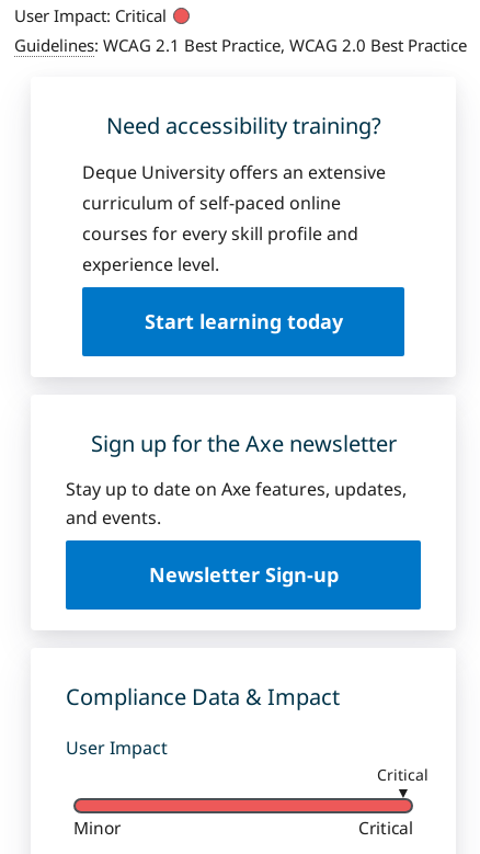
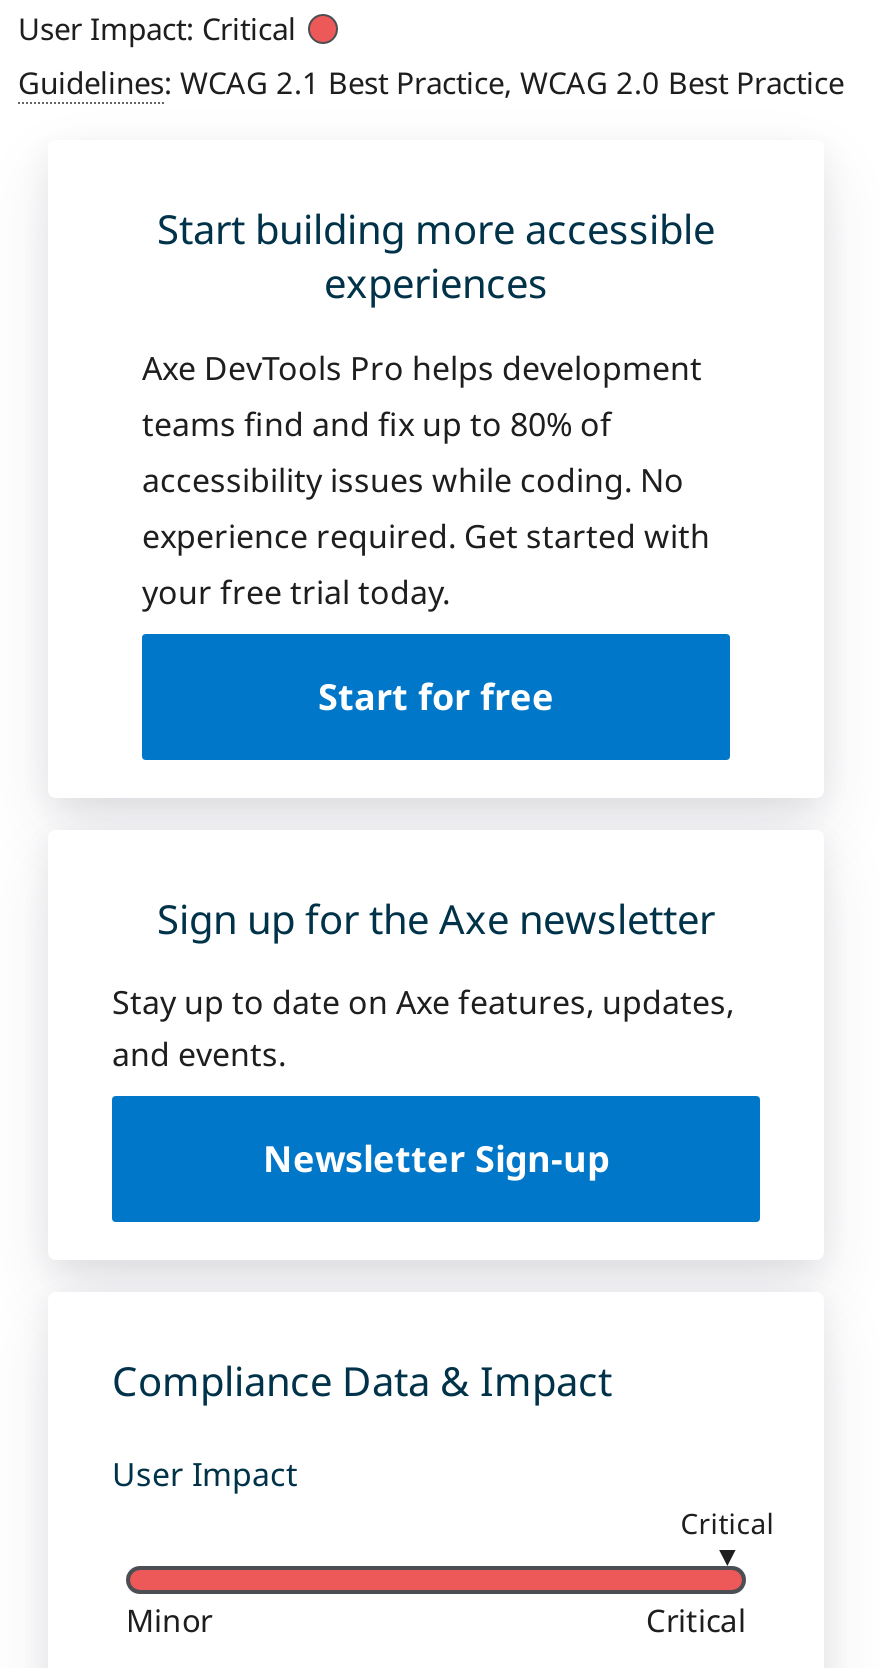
[106,111,381,140] Need accessibility training? -> [157,202,715,310] Start building more accessible | experiences
[82,160,386,276] Deque University offers an extensive | curriculum of self-paced online | courses for every skill profile and | experience level. -> [142,346,710,614] Axe DevTools Pro helps development | teams find and fix up to 80% of | accessibility issues while coding. No | experience required. Get started with | your free trial today.
[144,308,342,335] Start learning today -> [318,672,554,720] Start for free

